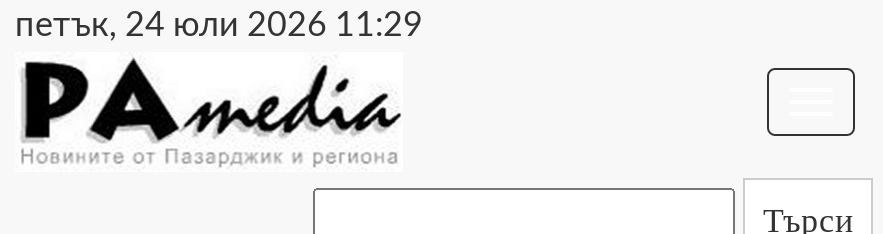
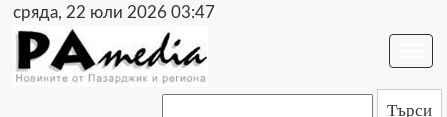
[15,8,423,42] петък, 24 юли 2026 11:29 -> [13,4,215,21] сряда, 22 юли 2026 03:47

